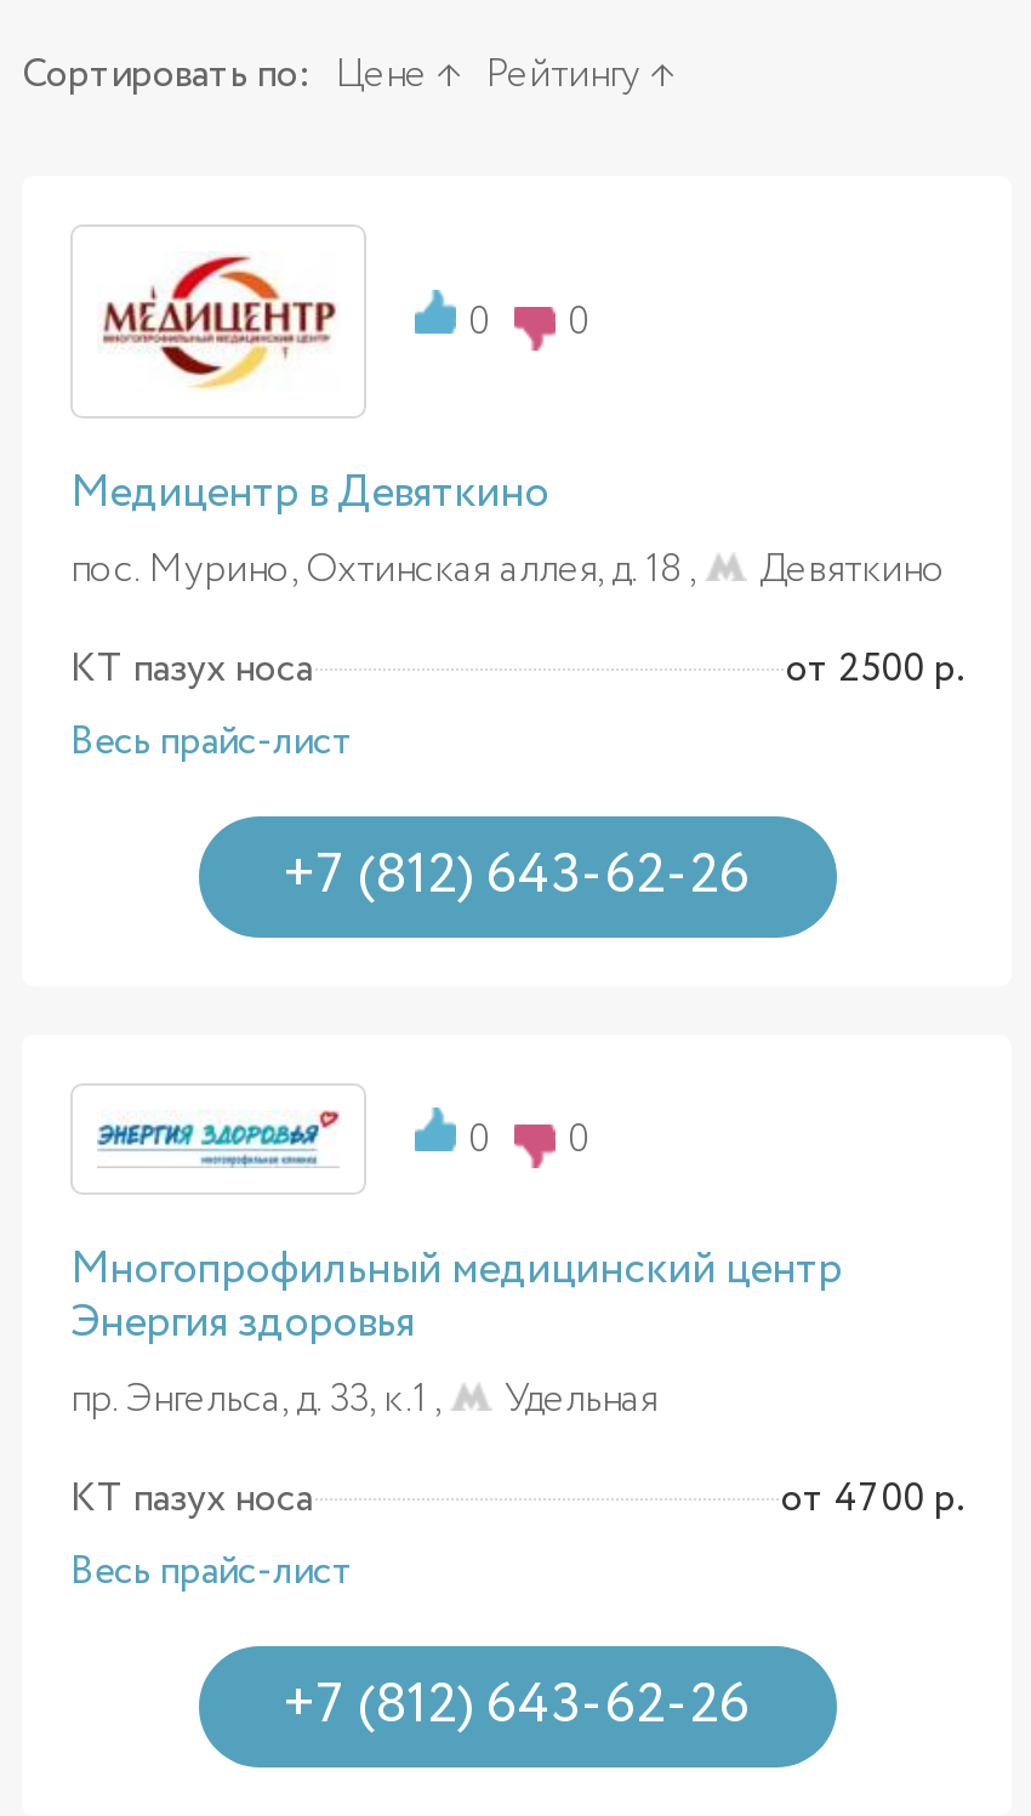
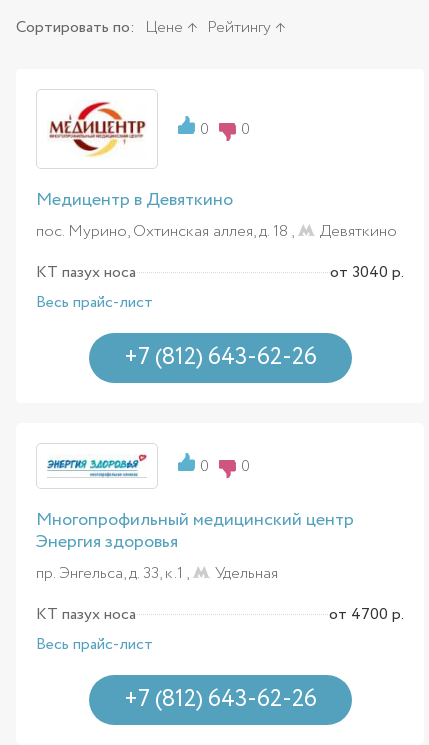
[786,641,963,697] от 2500 р. -> [330,261,404,284] от 3040 р.

